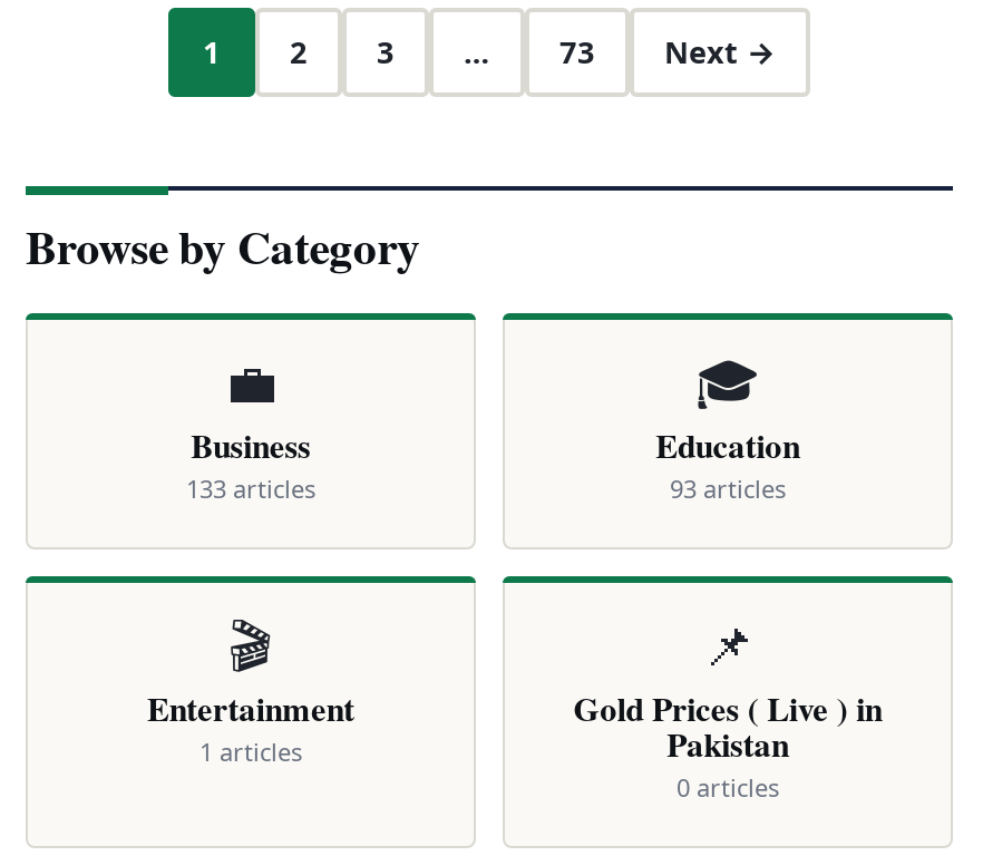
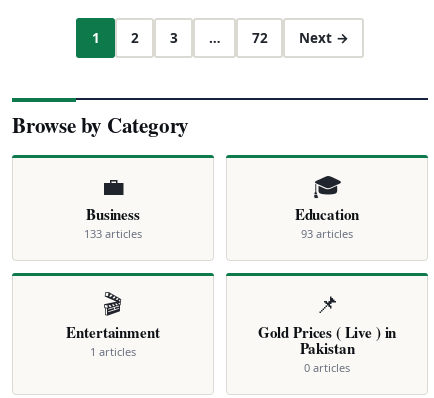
[559,32,595,72] 73 -> [251,29,267,47] 72

